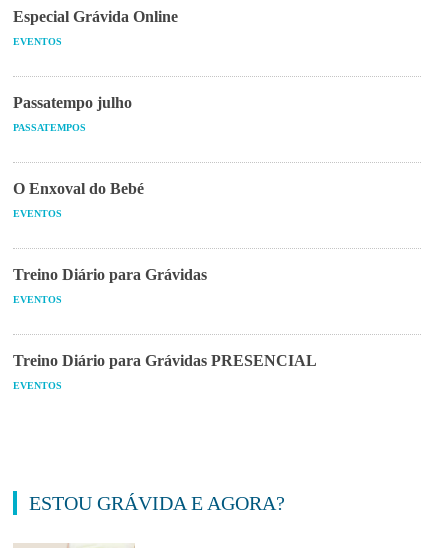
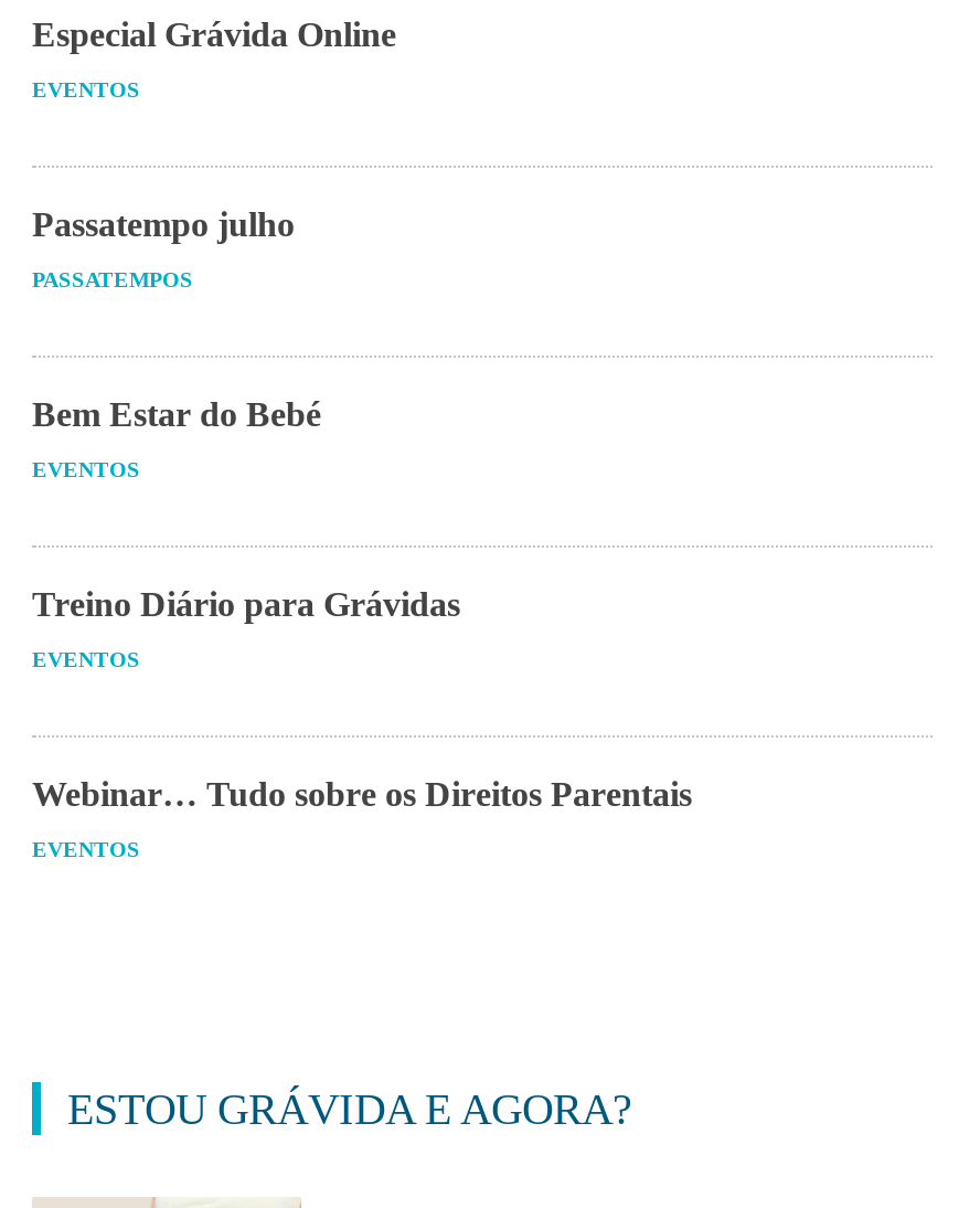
[13,180,144,197] O Enxoval do Bebé -> [32,396,321,433] Bem Estar do Bebé
[13,352,317,369] Treino Diário para Grávidas PRESENCIAL -> [32,776,692,813] Webinar… Tudo sobre os Direitos Parentais

